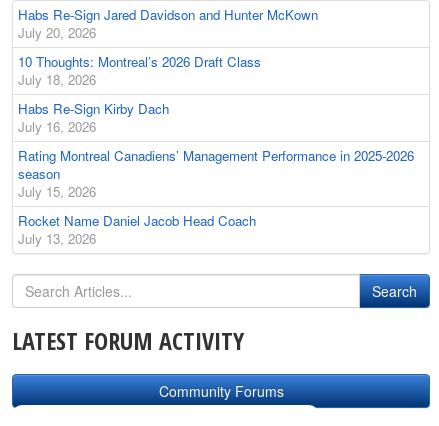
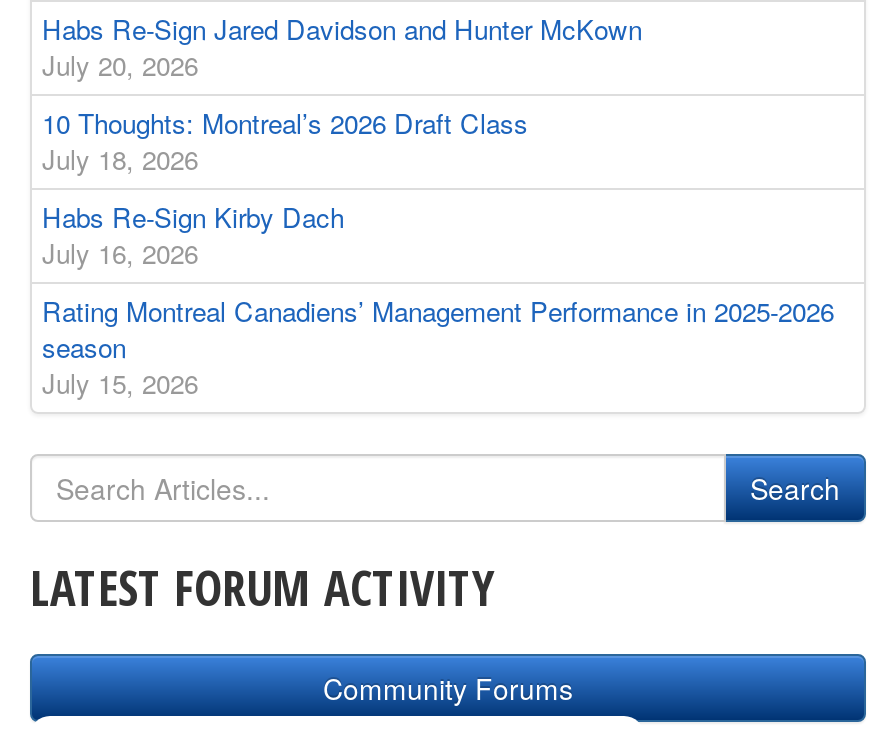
[18,211,256,248] Rocket Name Daniel Jacob Head Coach | July 13, 2026 -> none

